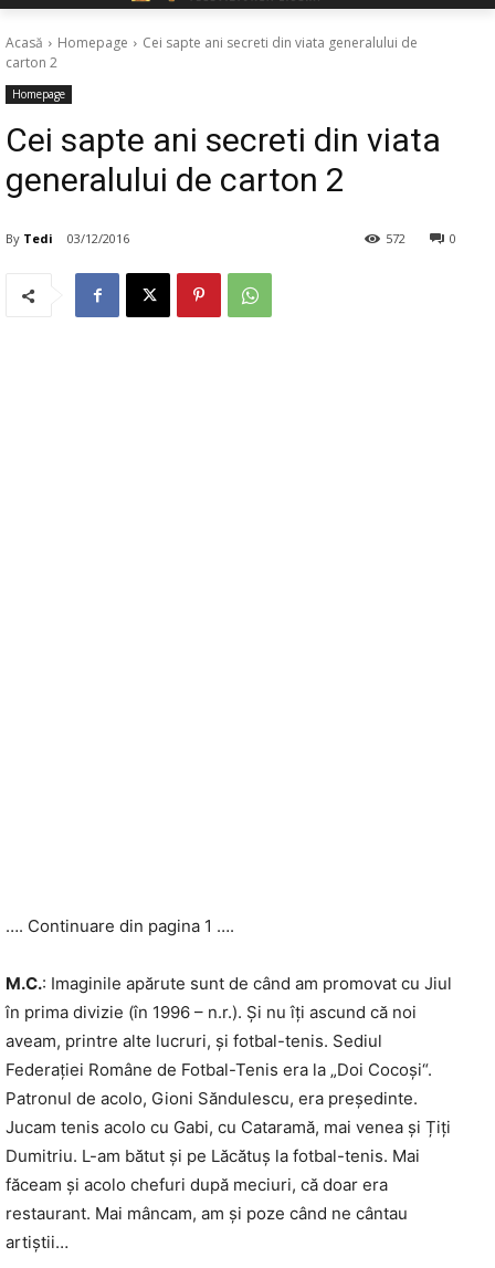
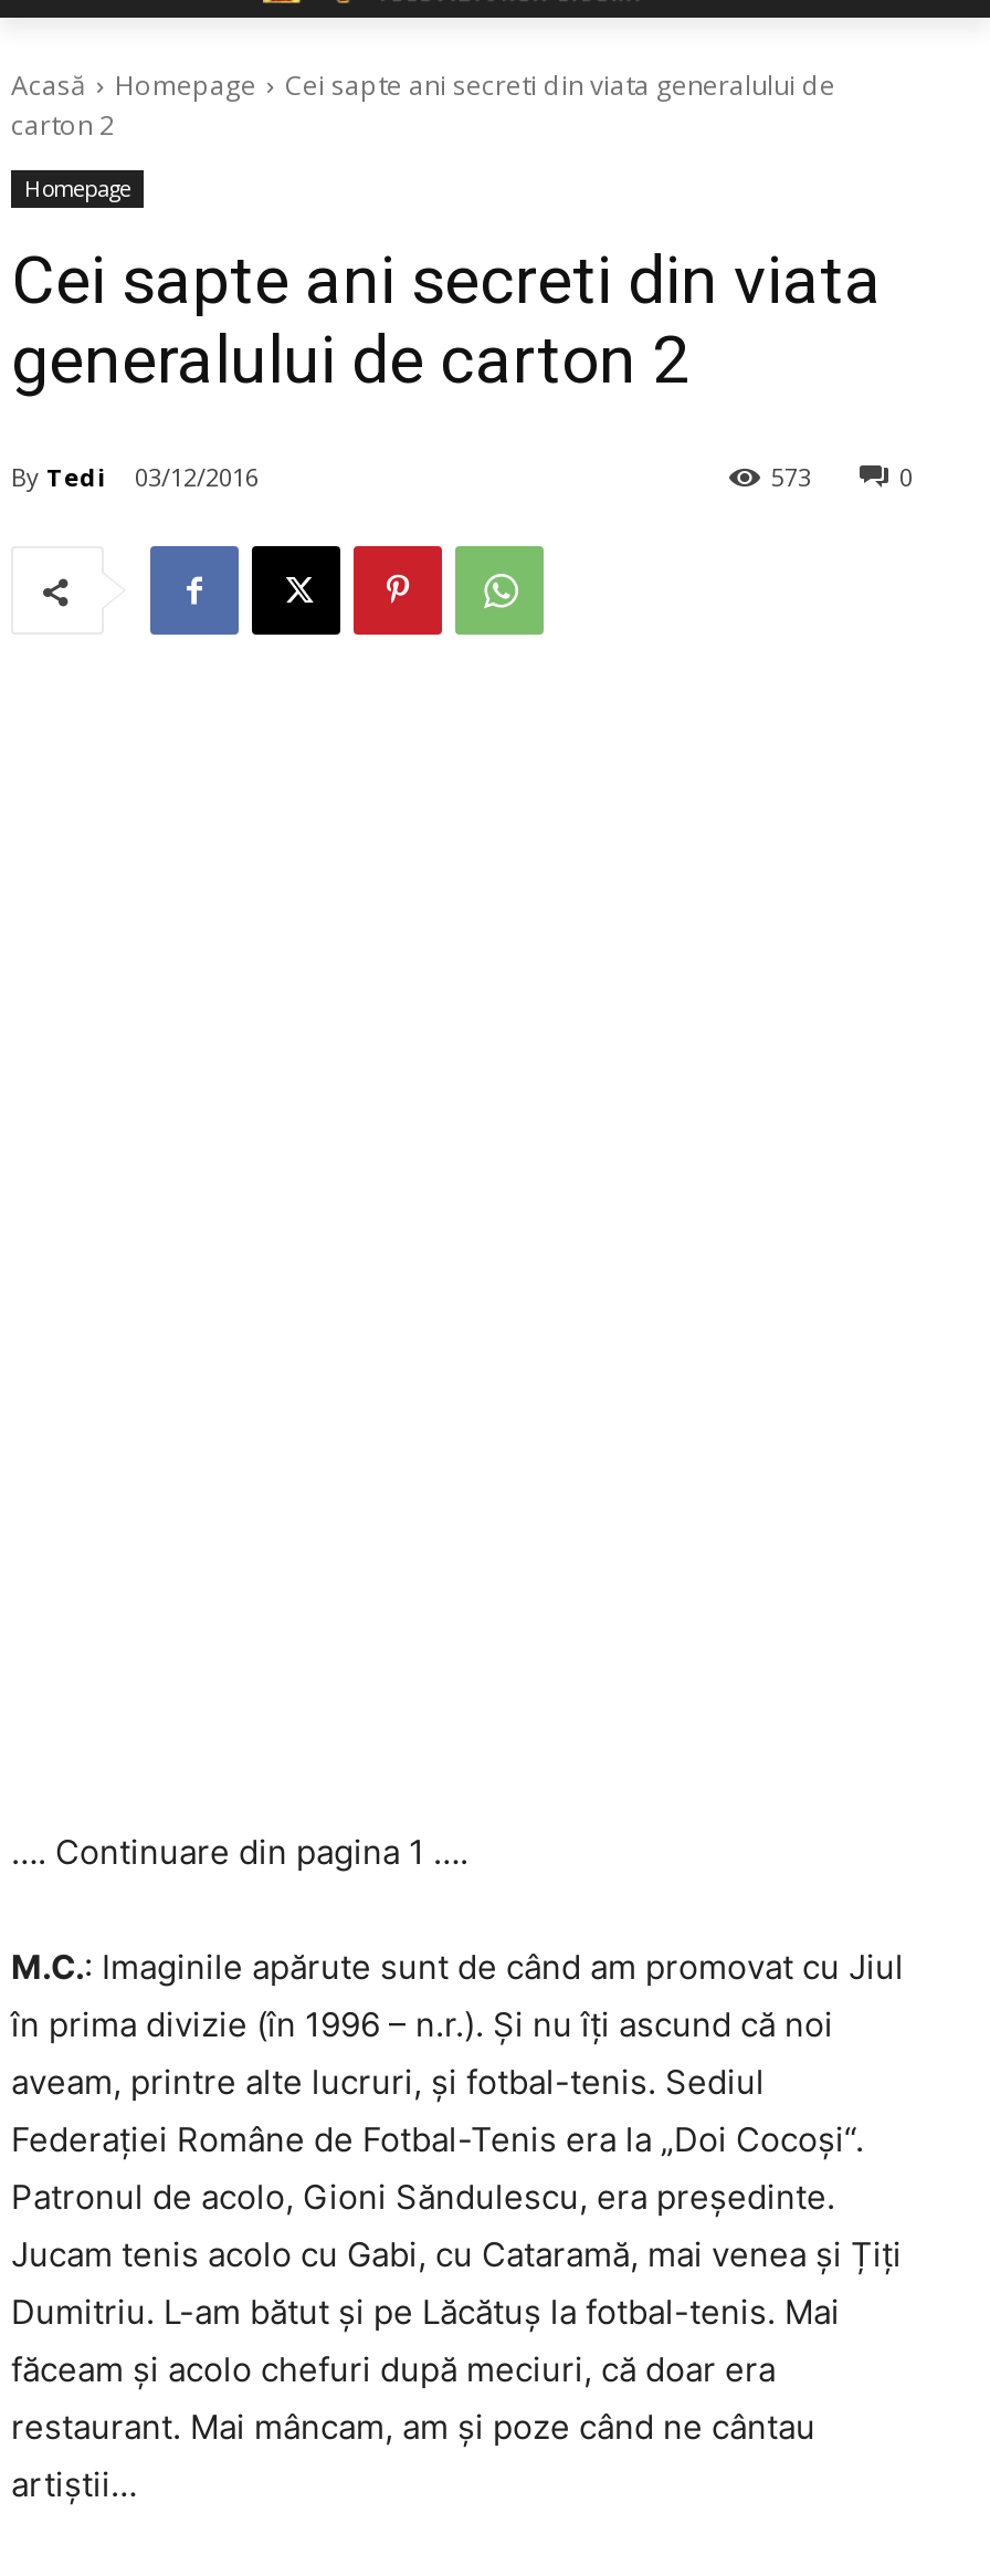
[386,230,406,247] 572 -> [771,460,811,493] 573

